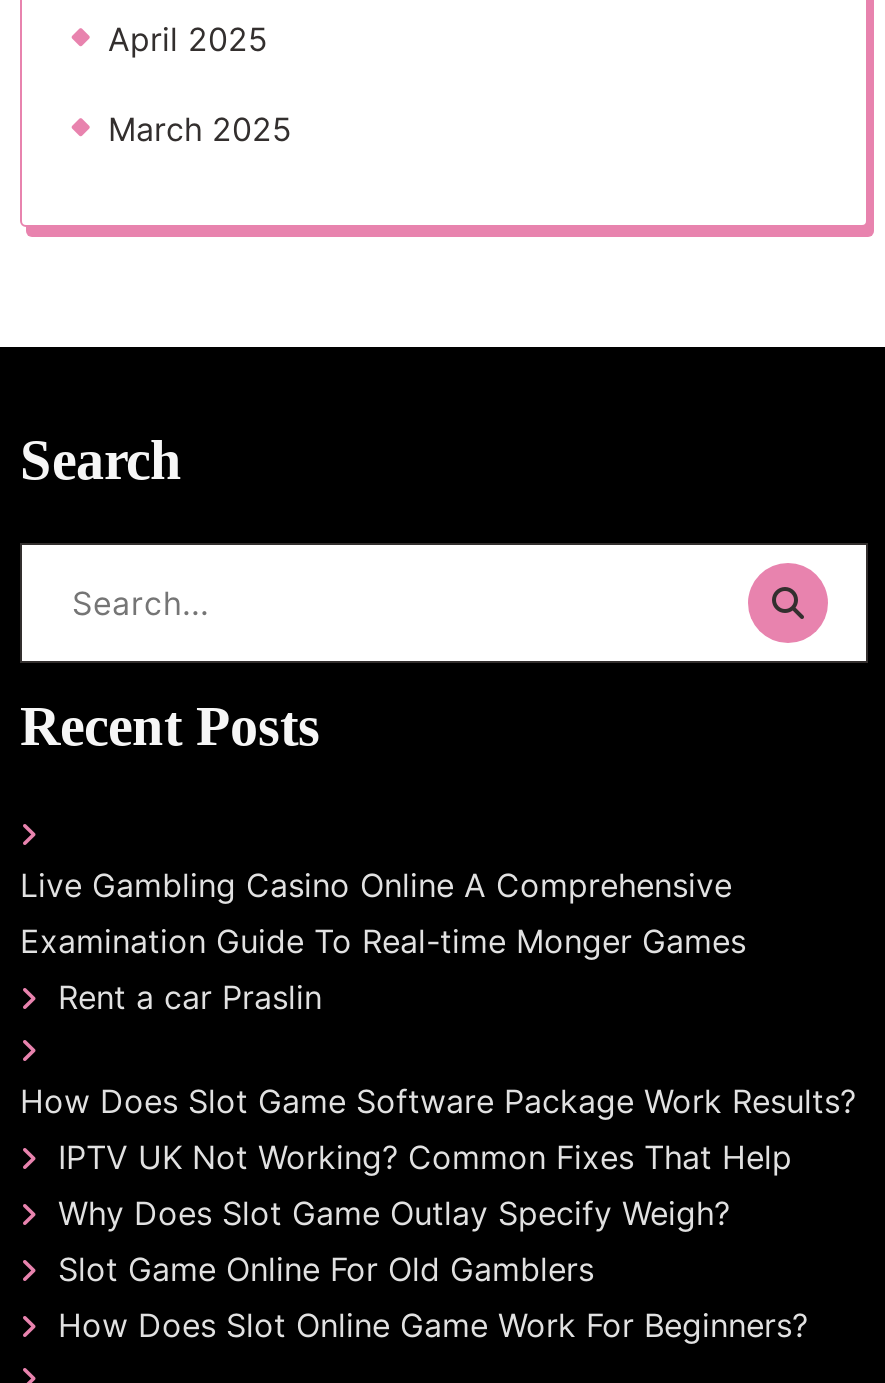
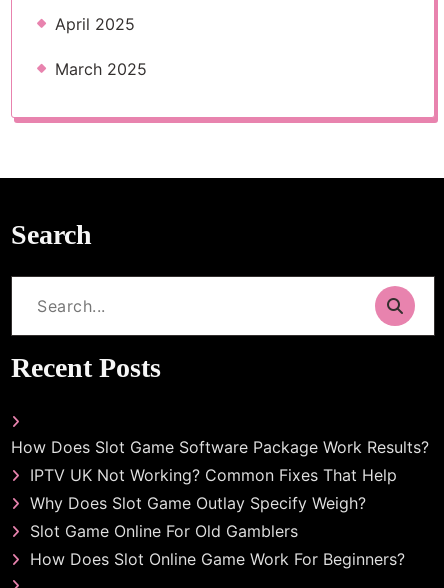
[20,865,746,1017] Live Gambling Casino Online A Comprehensive | Examination Guide To Real-time Monger Games | Rent a car Praslin -> none

